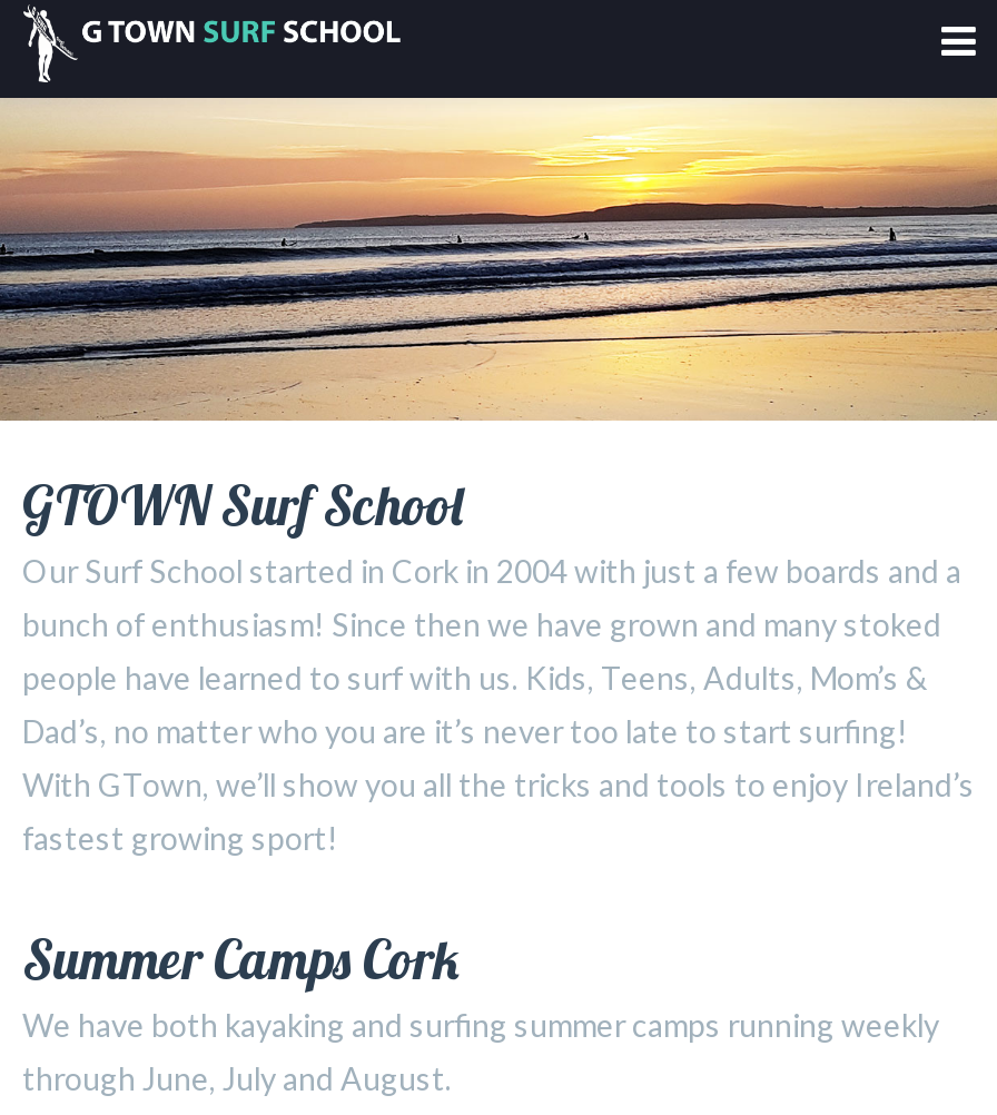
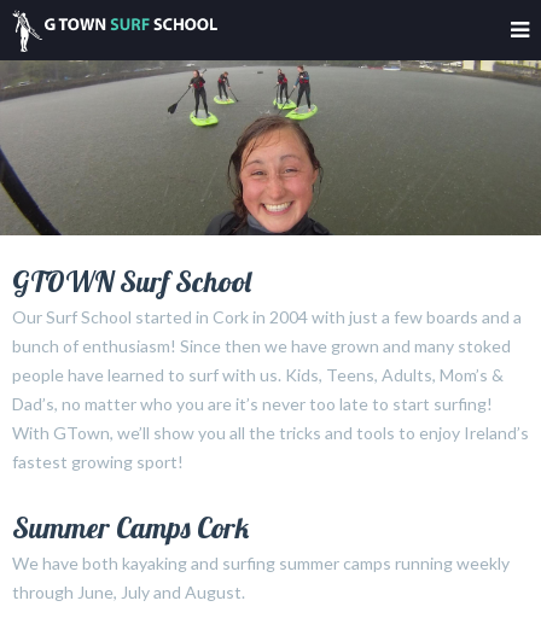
[7,98,990,423] [image] -> [4,60,537,237] [image]

